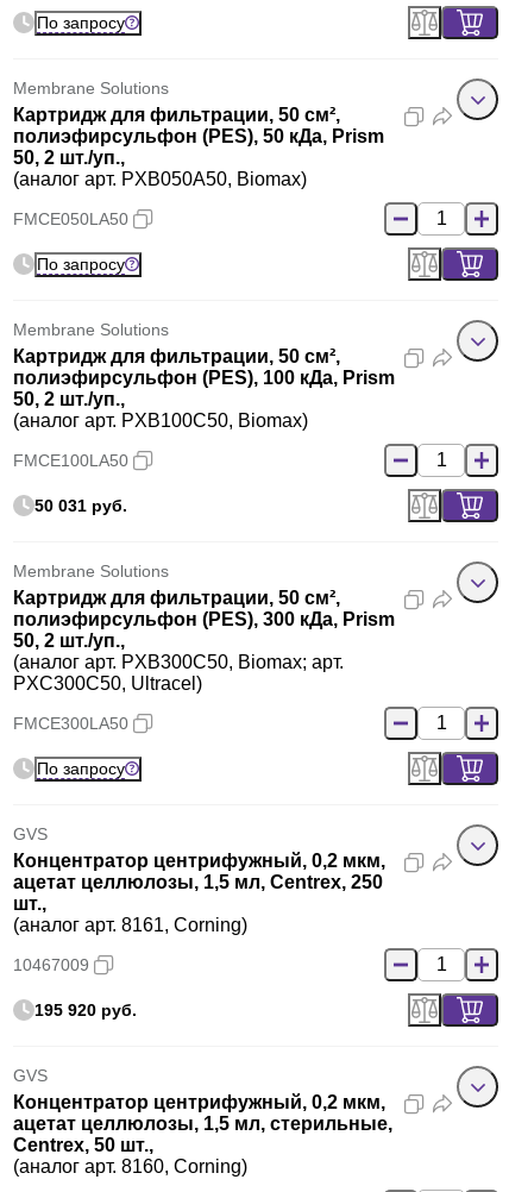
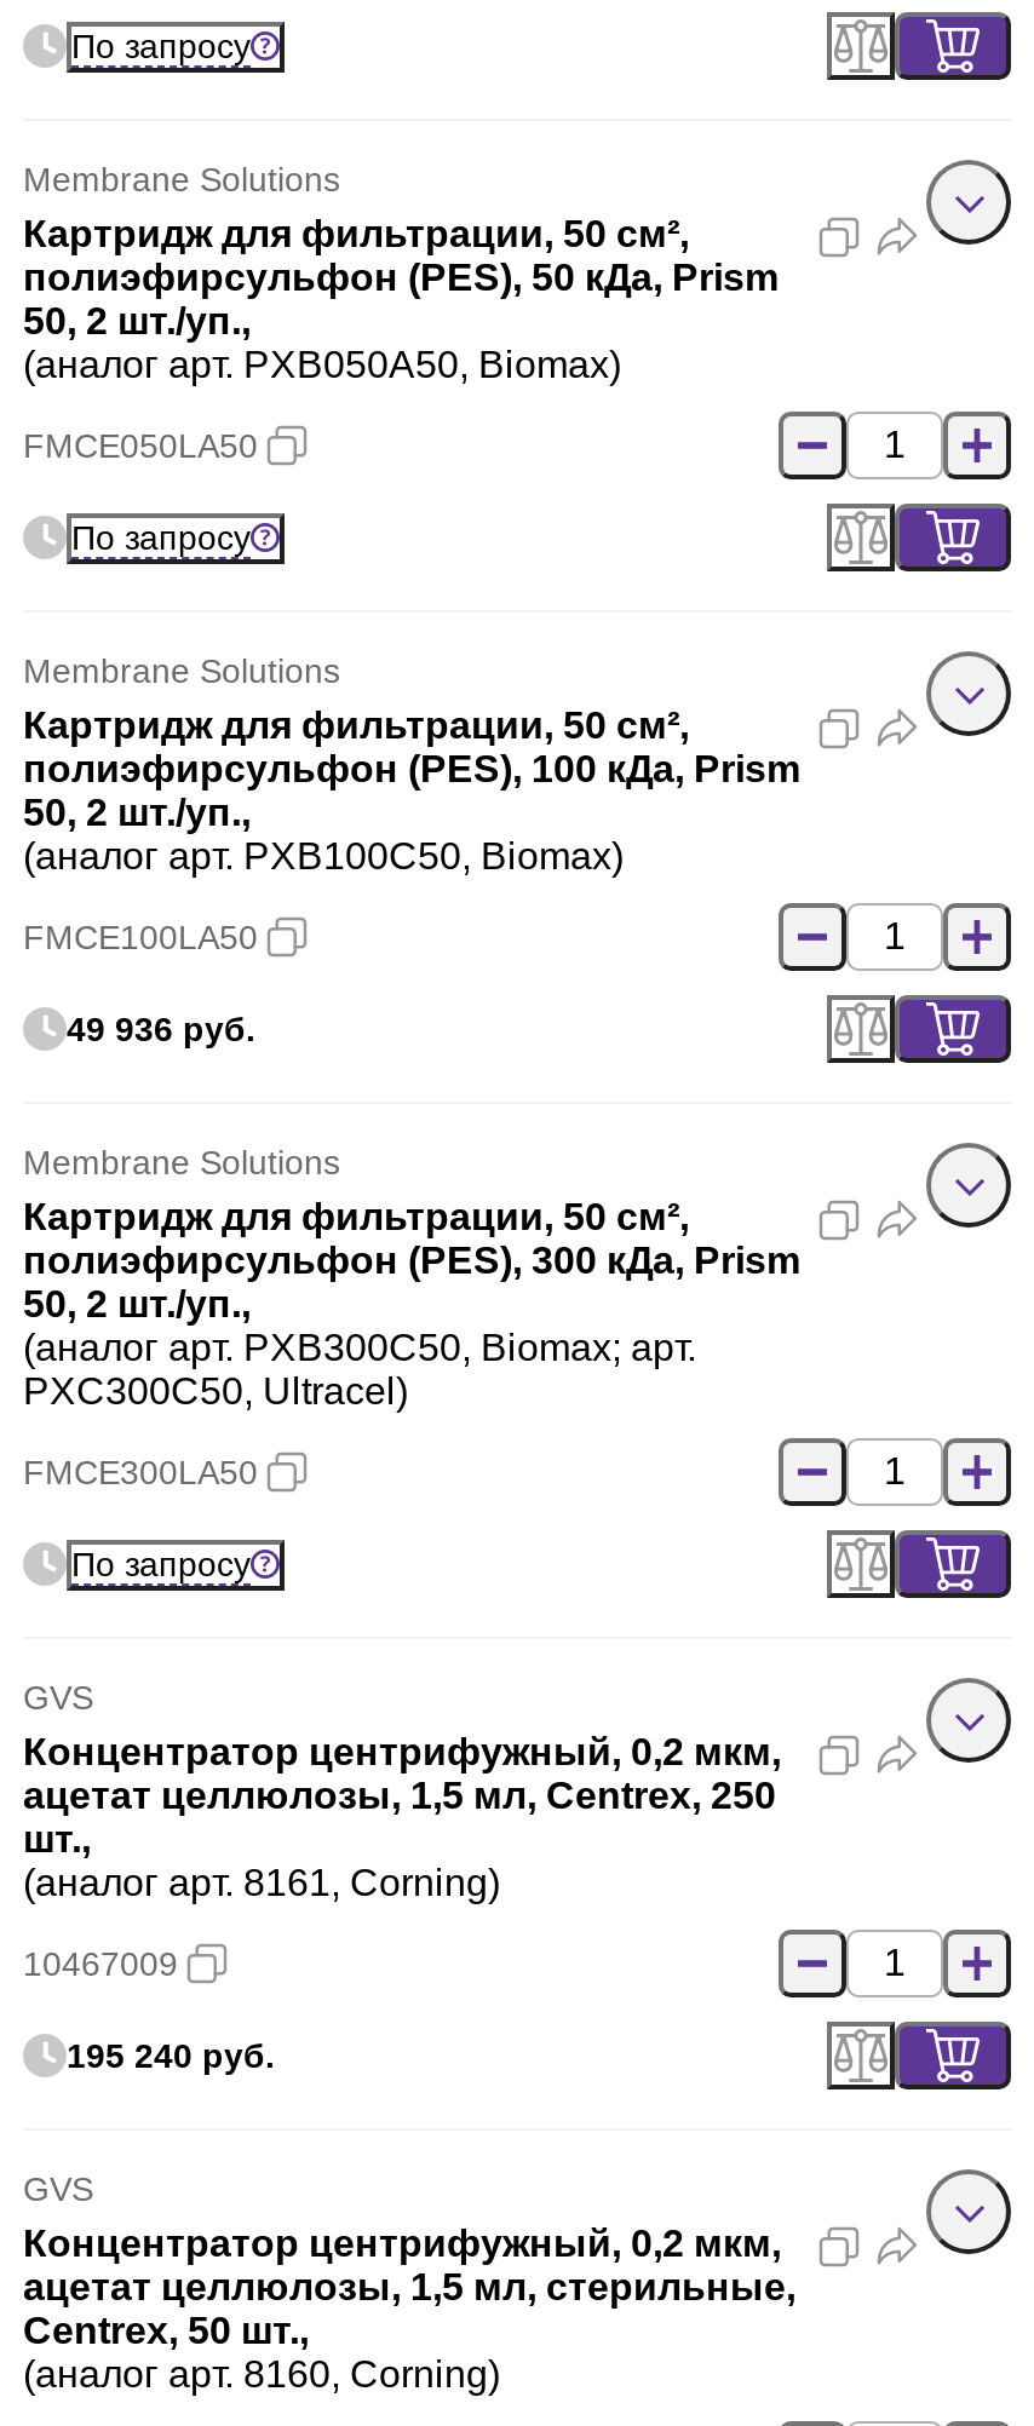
[34,496,127,515] 50 031 руб. -> [67,1010,255,1048] 49 936 руб.
[34,1000,137,1020] 195 920 руб. -> [67,2036,275,2075] 195 240 руб.

